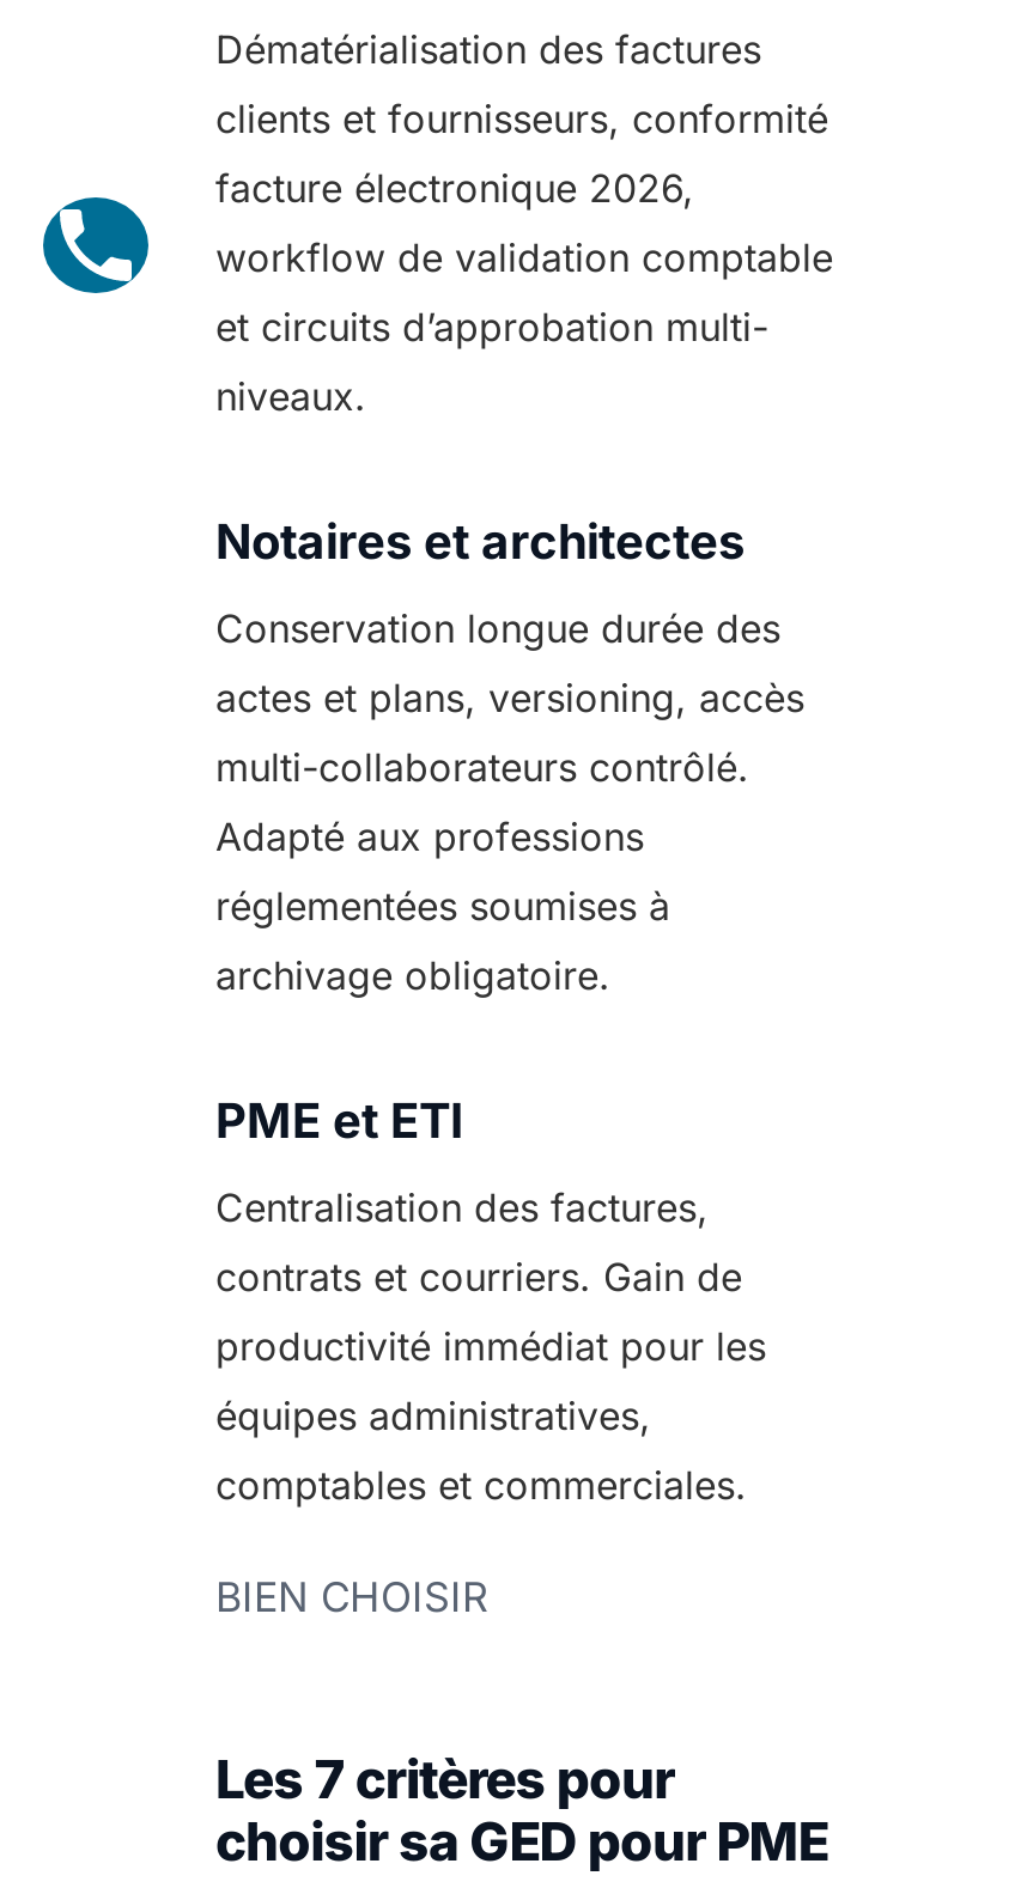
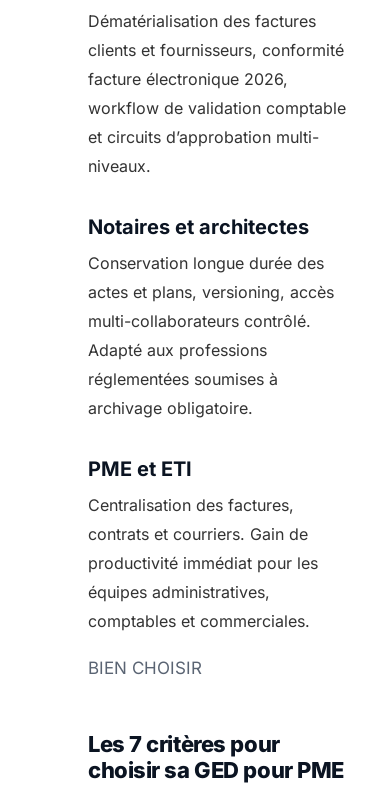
[41,195,151,296] [image] -> none

